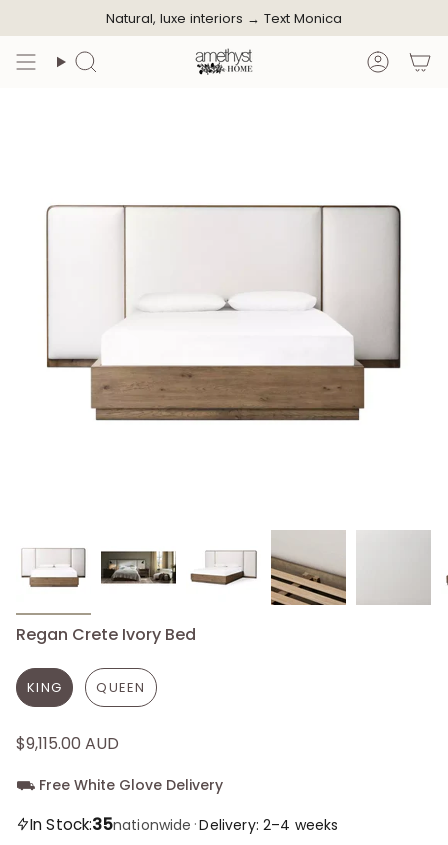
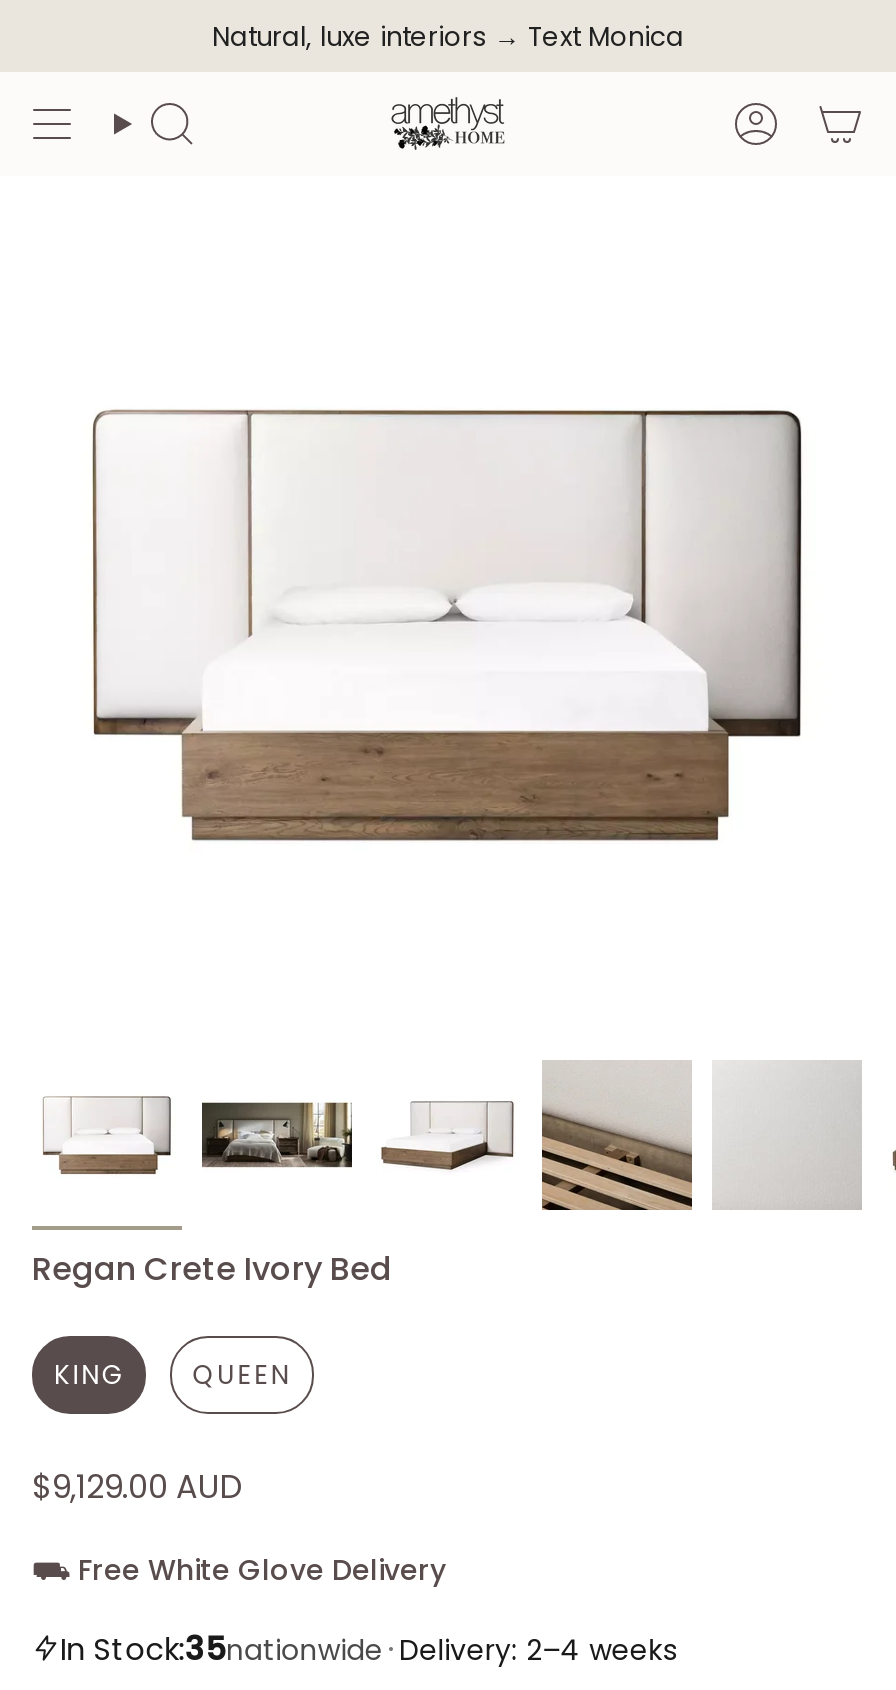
[16,732,119,755] $9,115.00 AUD -> [32,1464,244,1510] $9,129.00 AUD

